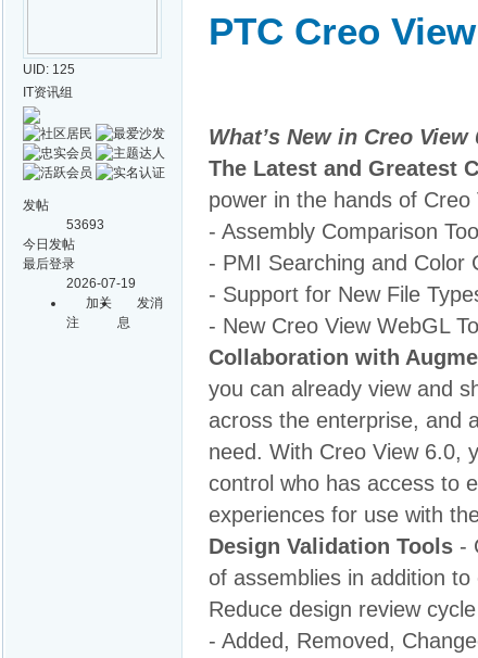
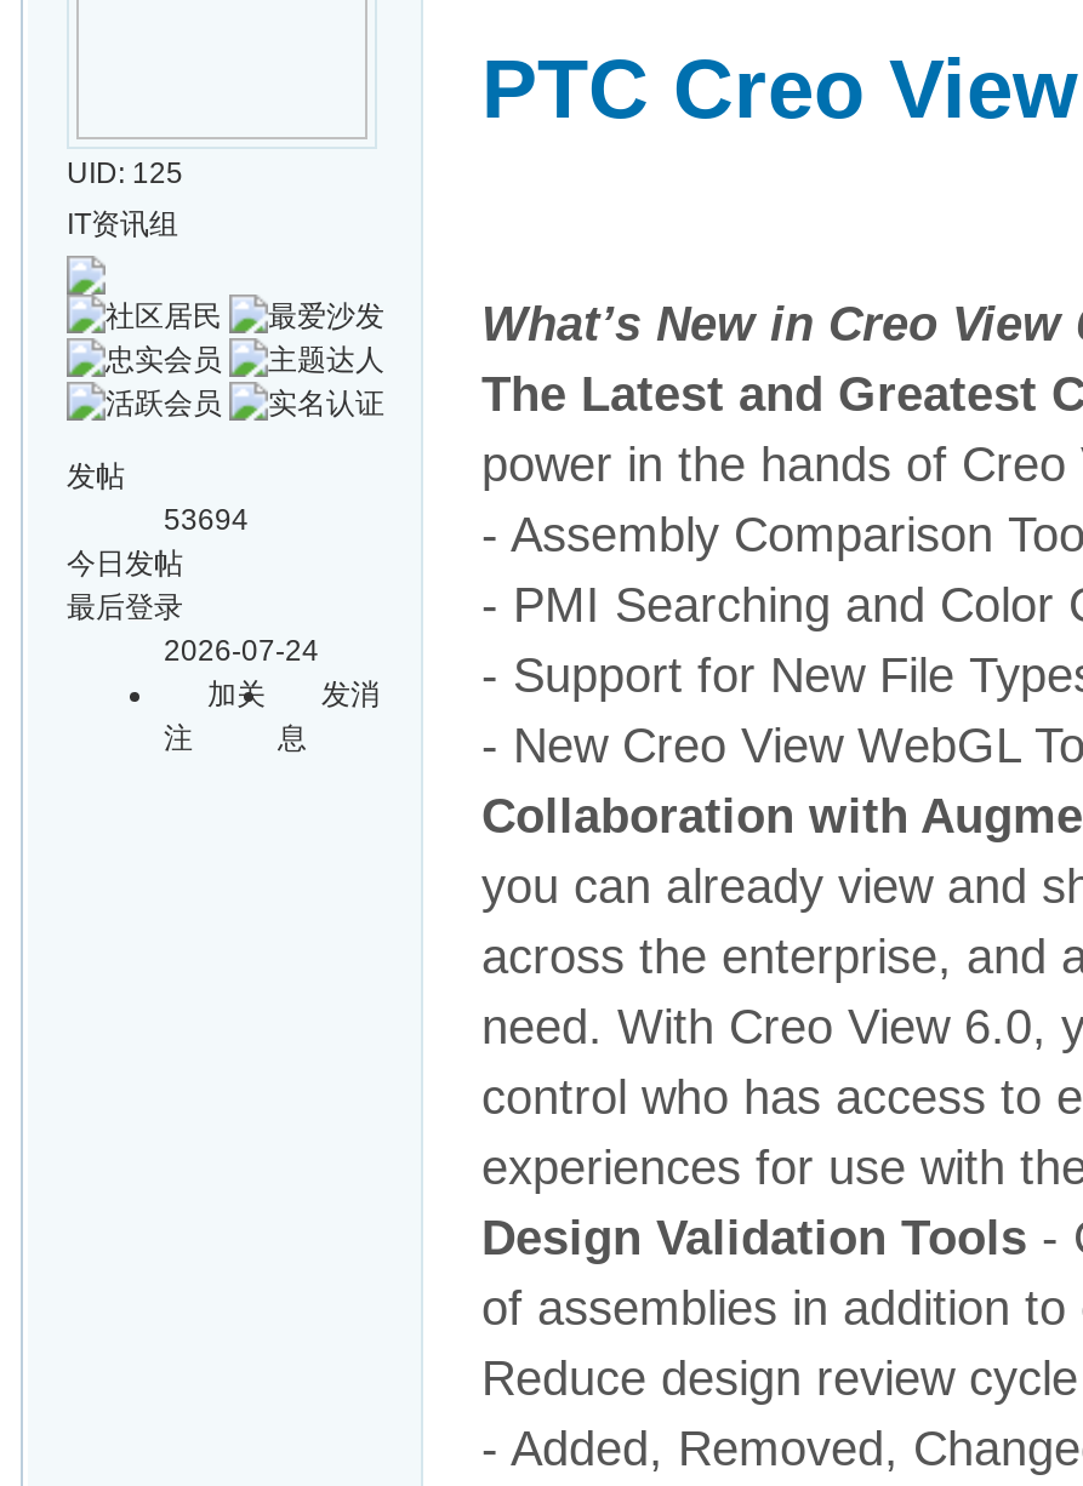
[66,217,104,232] 53693 -> [164,503,249,537] 53694
[66,276,136,291] 2026-07-19 -> [164,634,319,668] 2026-07-24

